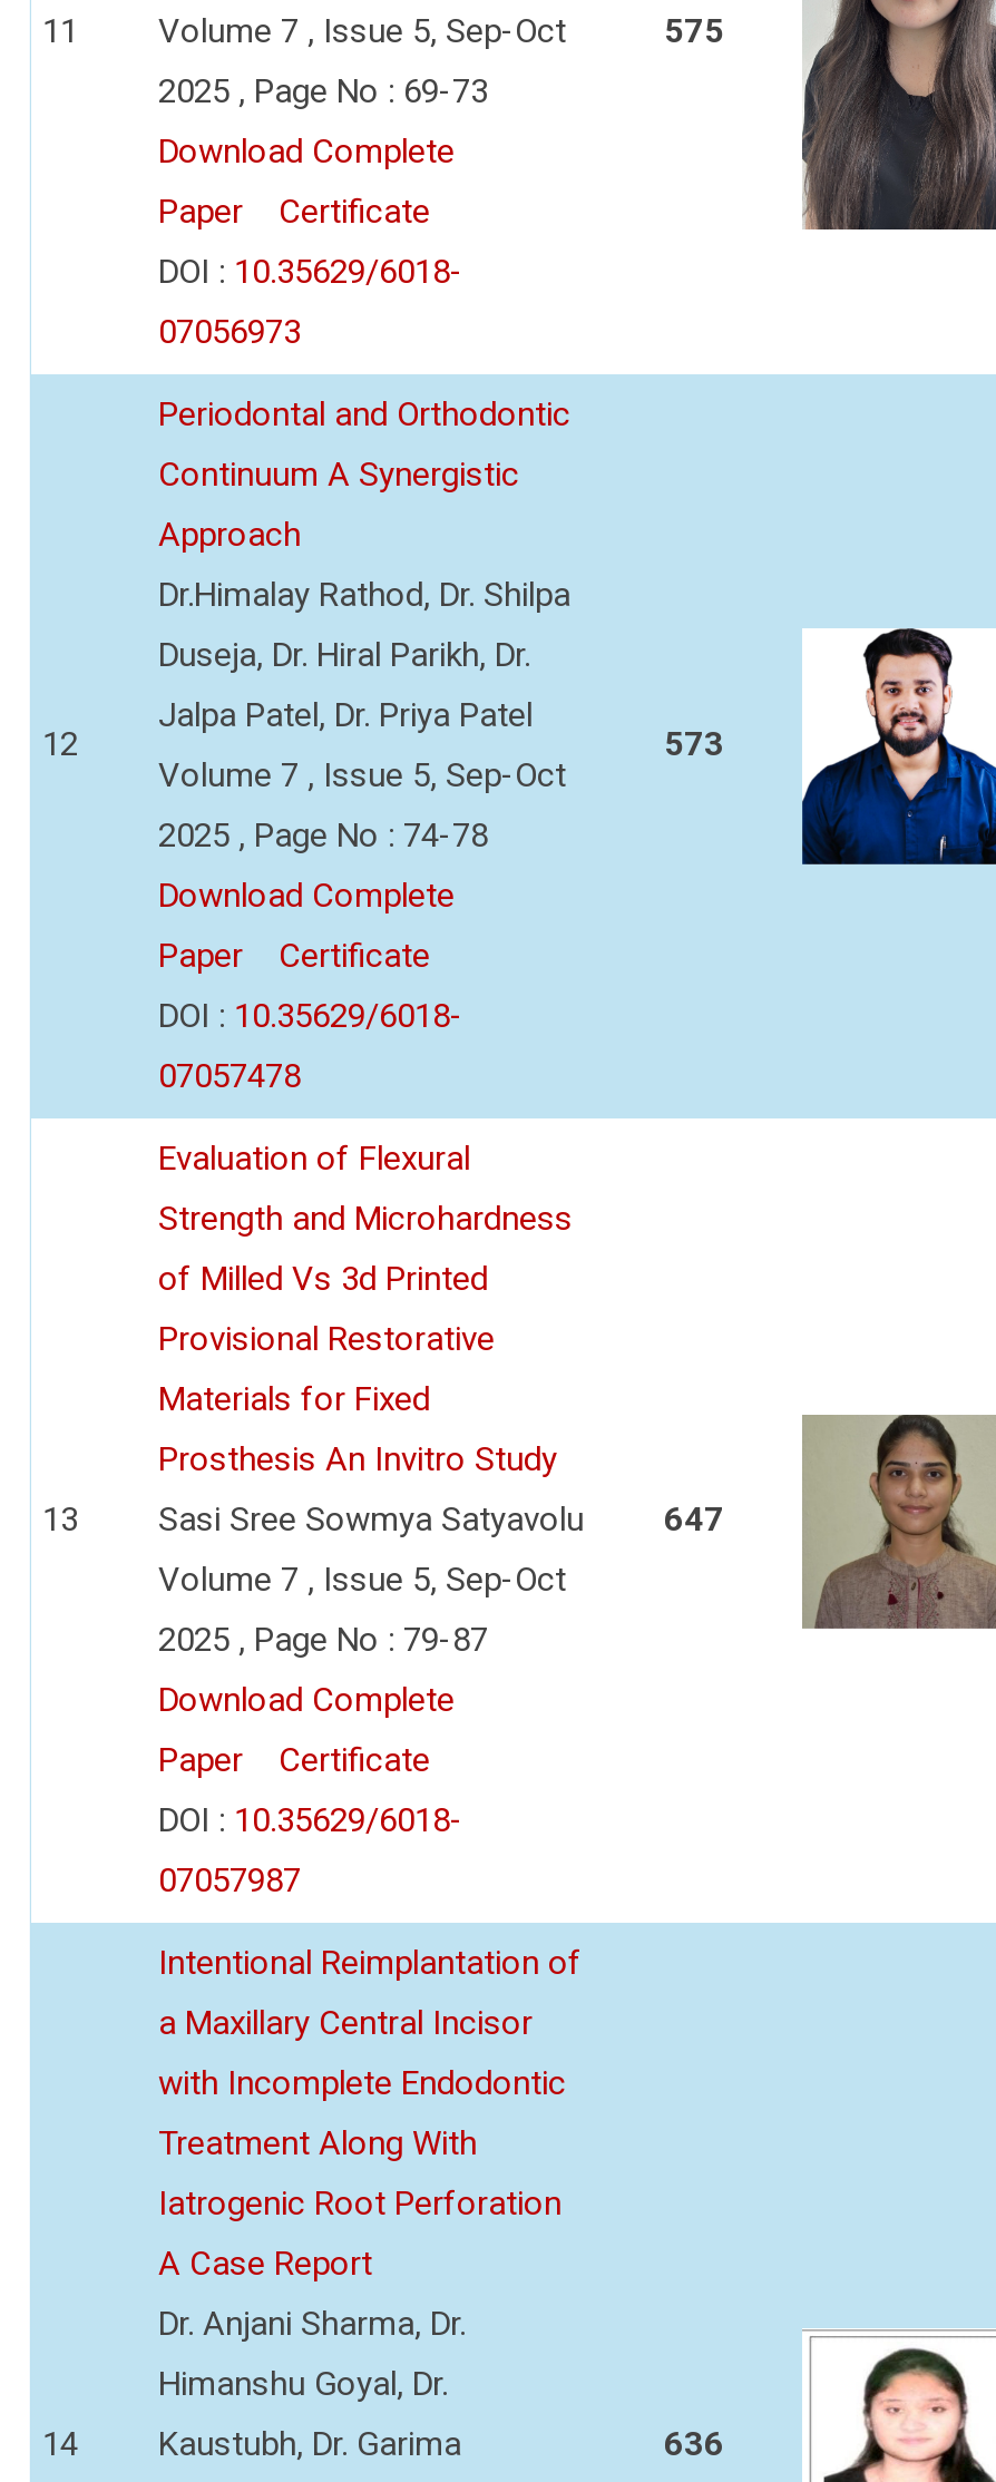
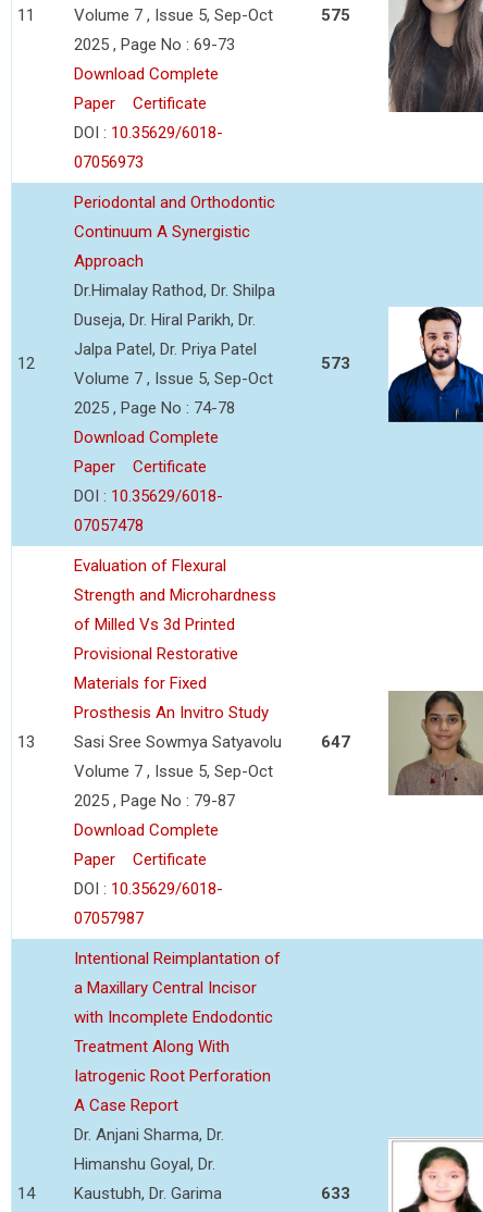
[664,2425,724,2465] 636 -> [321,1184,350,1204] 633

